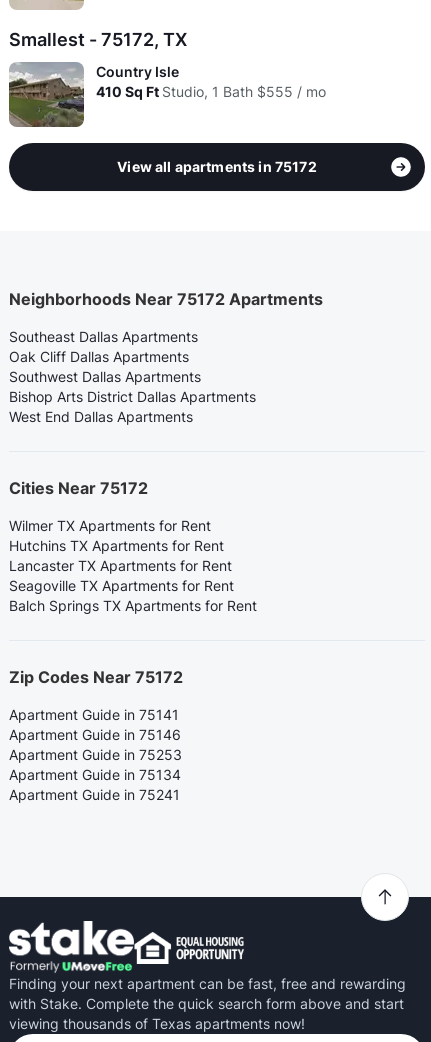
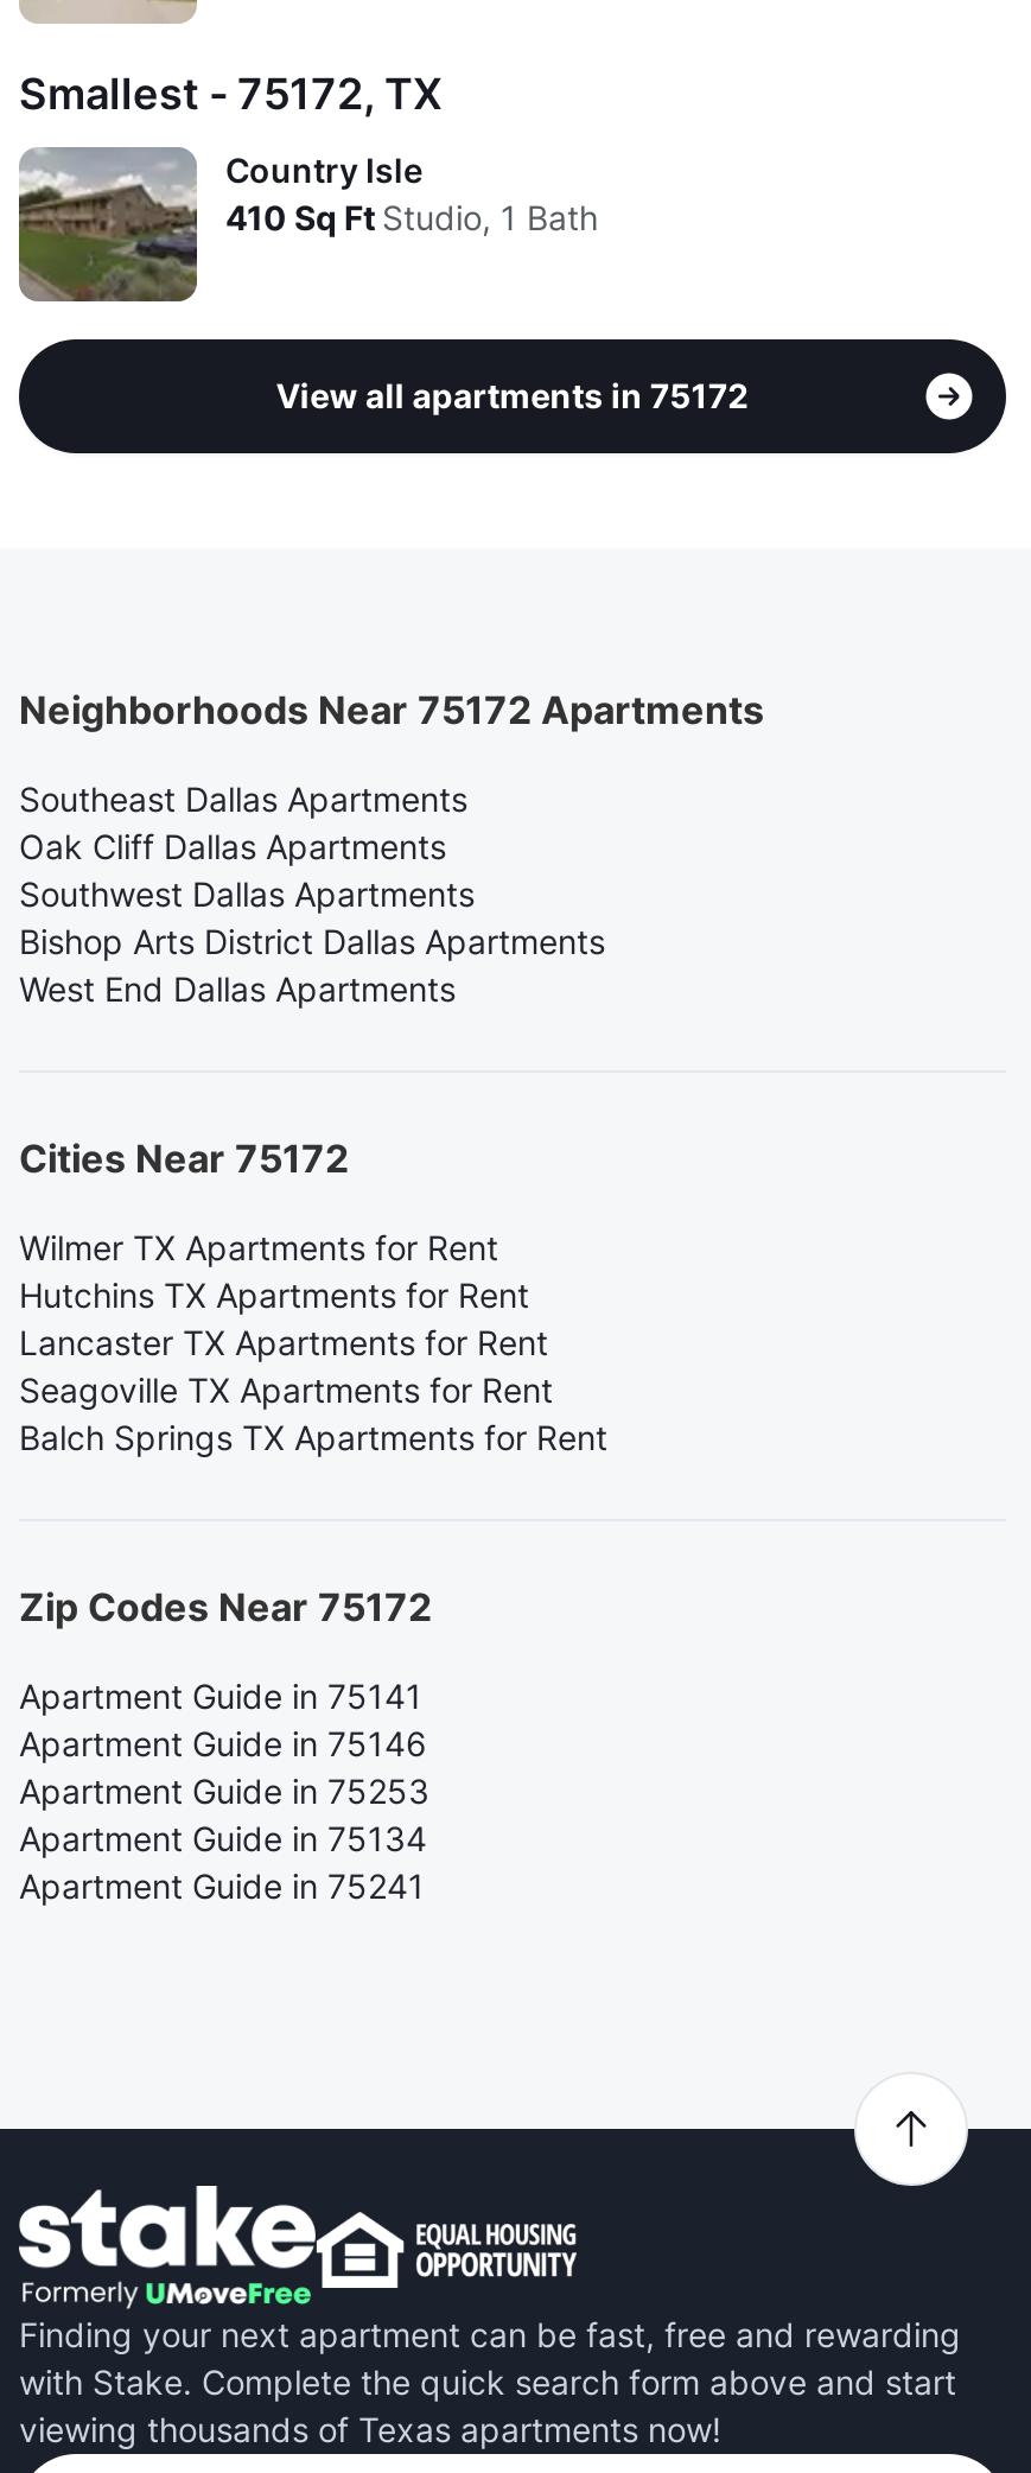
[96,83,326,100] 410 Sq Ft Studio, 1 Bath $555 / mo -> [225,197,598,238] 410 Sq Ft Studio, 1 Bath

